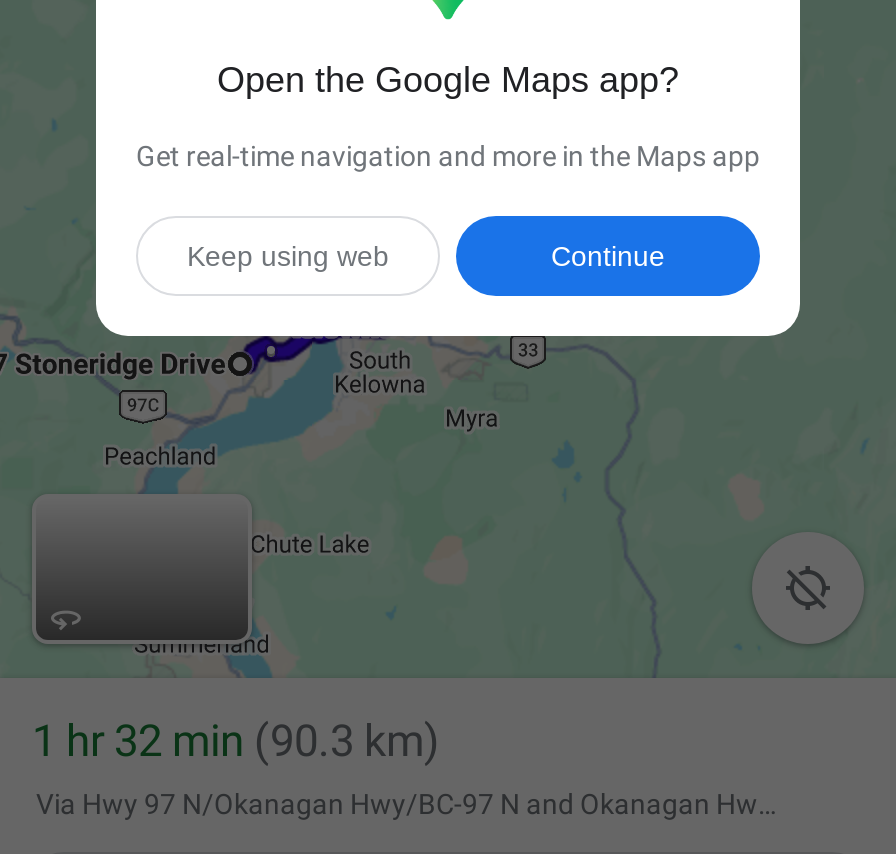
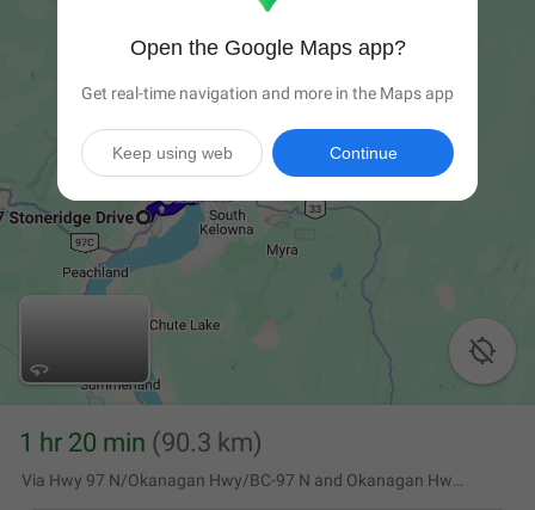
[32,716,440,766] 1 hr 32 min (90.3 km) -> [19,428,263,457] 1 hr 20 min (90.3 km)

